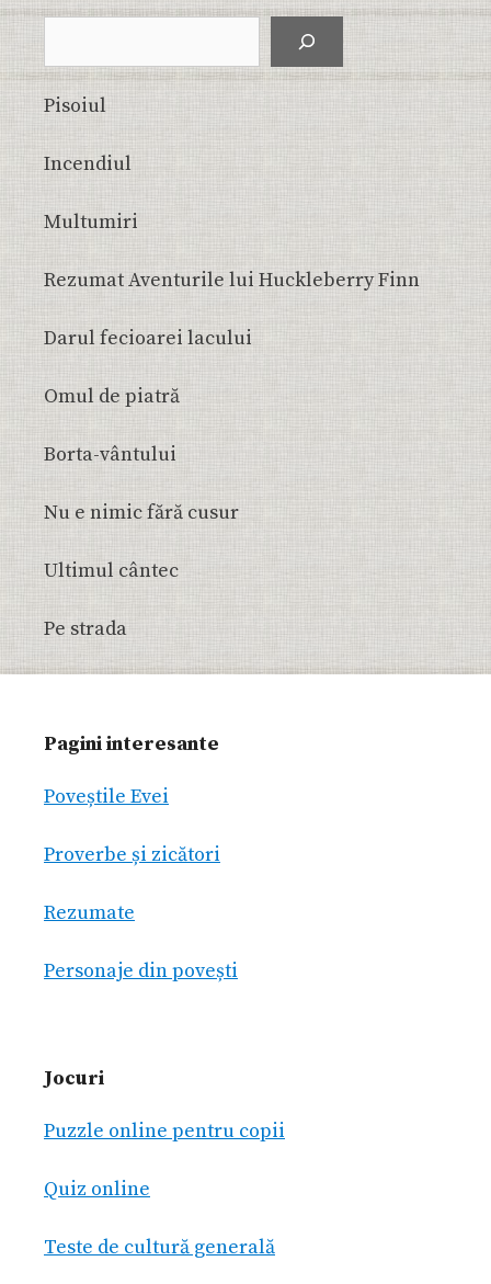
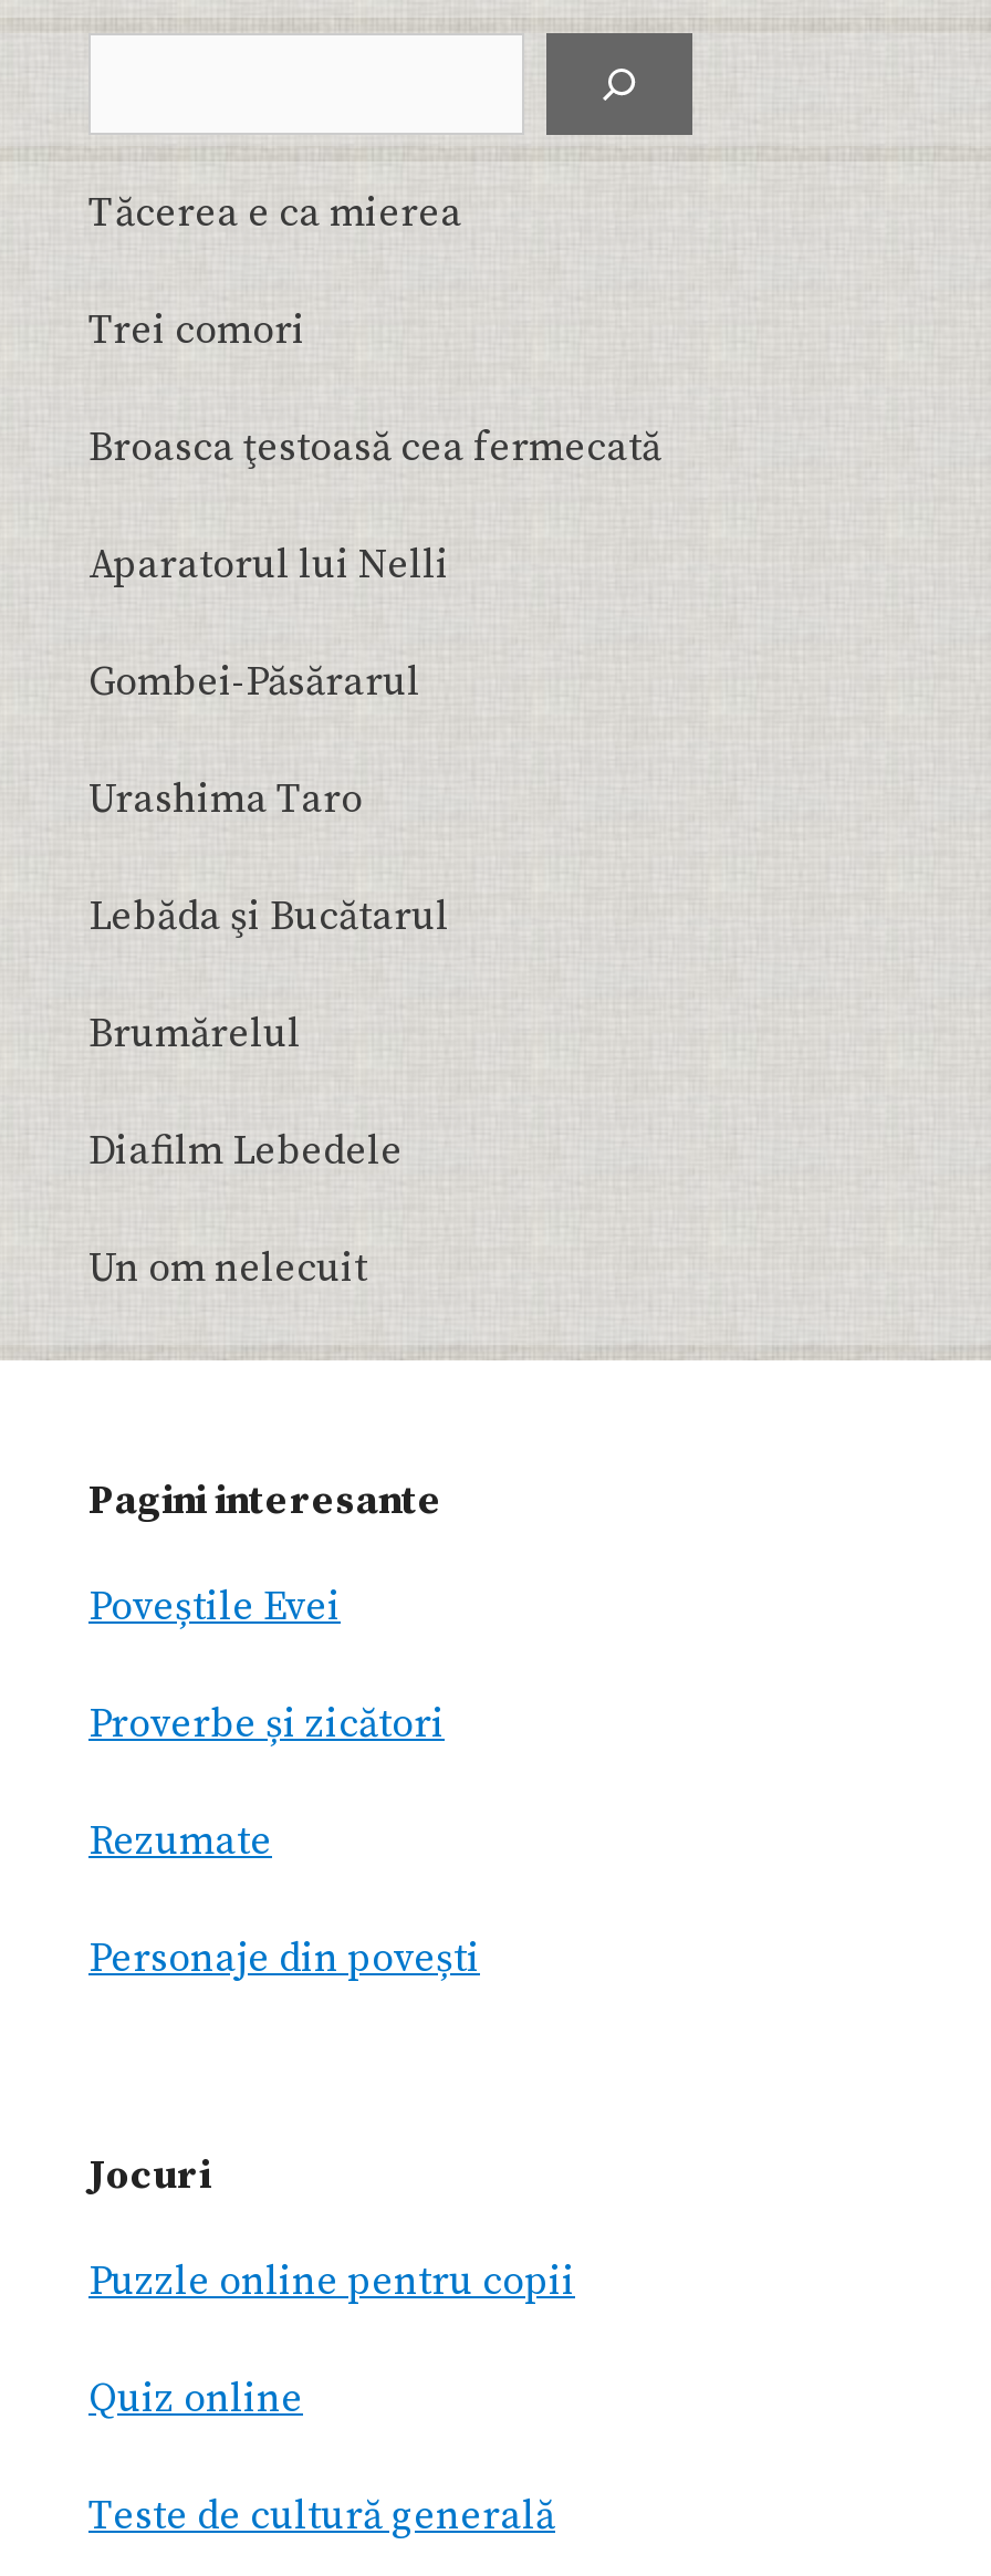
[44,93,106,118] Pisoiul -> [88,188,462,239] Tăcerea e ca mierea
[44,151,132,177] Incendiul -> [88,305,305,356] Trei comori
[44,209,138,235] Multumiri -> [88,423,661,473] Broasca ţestoasă cea fermecată
[44,268,420,293] Rezumat Aventurile lui Huckleberry Finn -> [88,540,449,591] Aparatorul lui Nelli
[44,326,252,351] Darul fecioarei lacului -> [88,657,420,708] Gombei-Păsărarul
[44,384,180,409] Omul de piatră -> [88,774,363,825] Urashima Taro
[44,442,176,467] Borta-vântului -> [88,891,449,942] Lebăda şi Bucătarul
[44,500,239,525] Nu e nimic fără cusur -> [88,1009,301,1060] Brumărelul
[44,558,179,583] Ultimul cântec -> [88,1126,403,1177] Diafilm Lebedele
[44,616,127,641] Pe strada -> [88,1243,367,1294] Un om nelecuit

